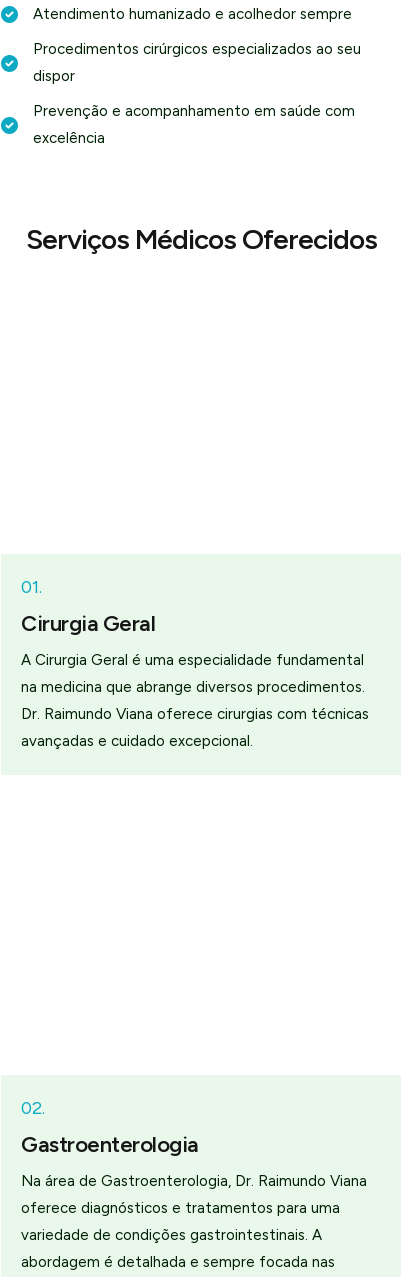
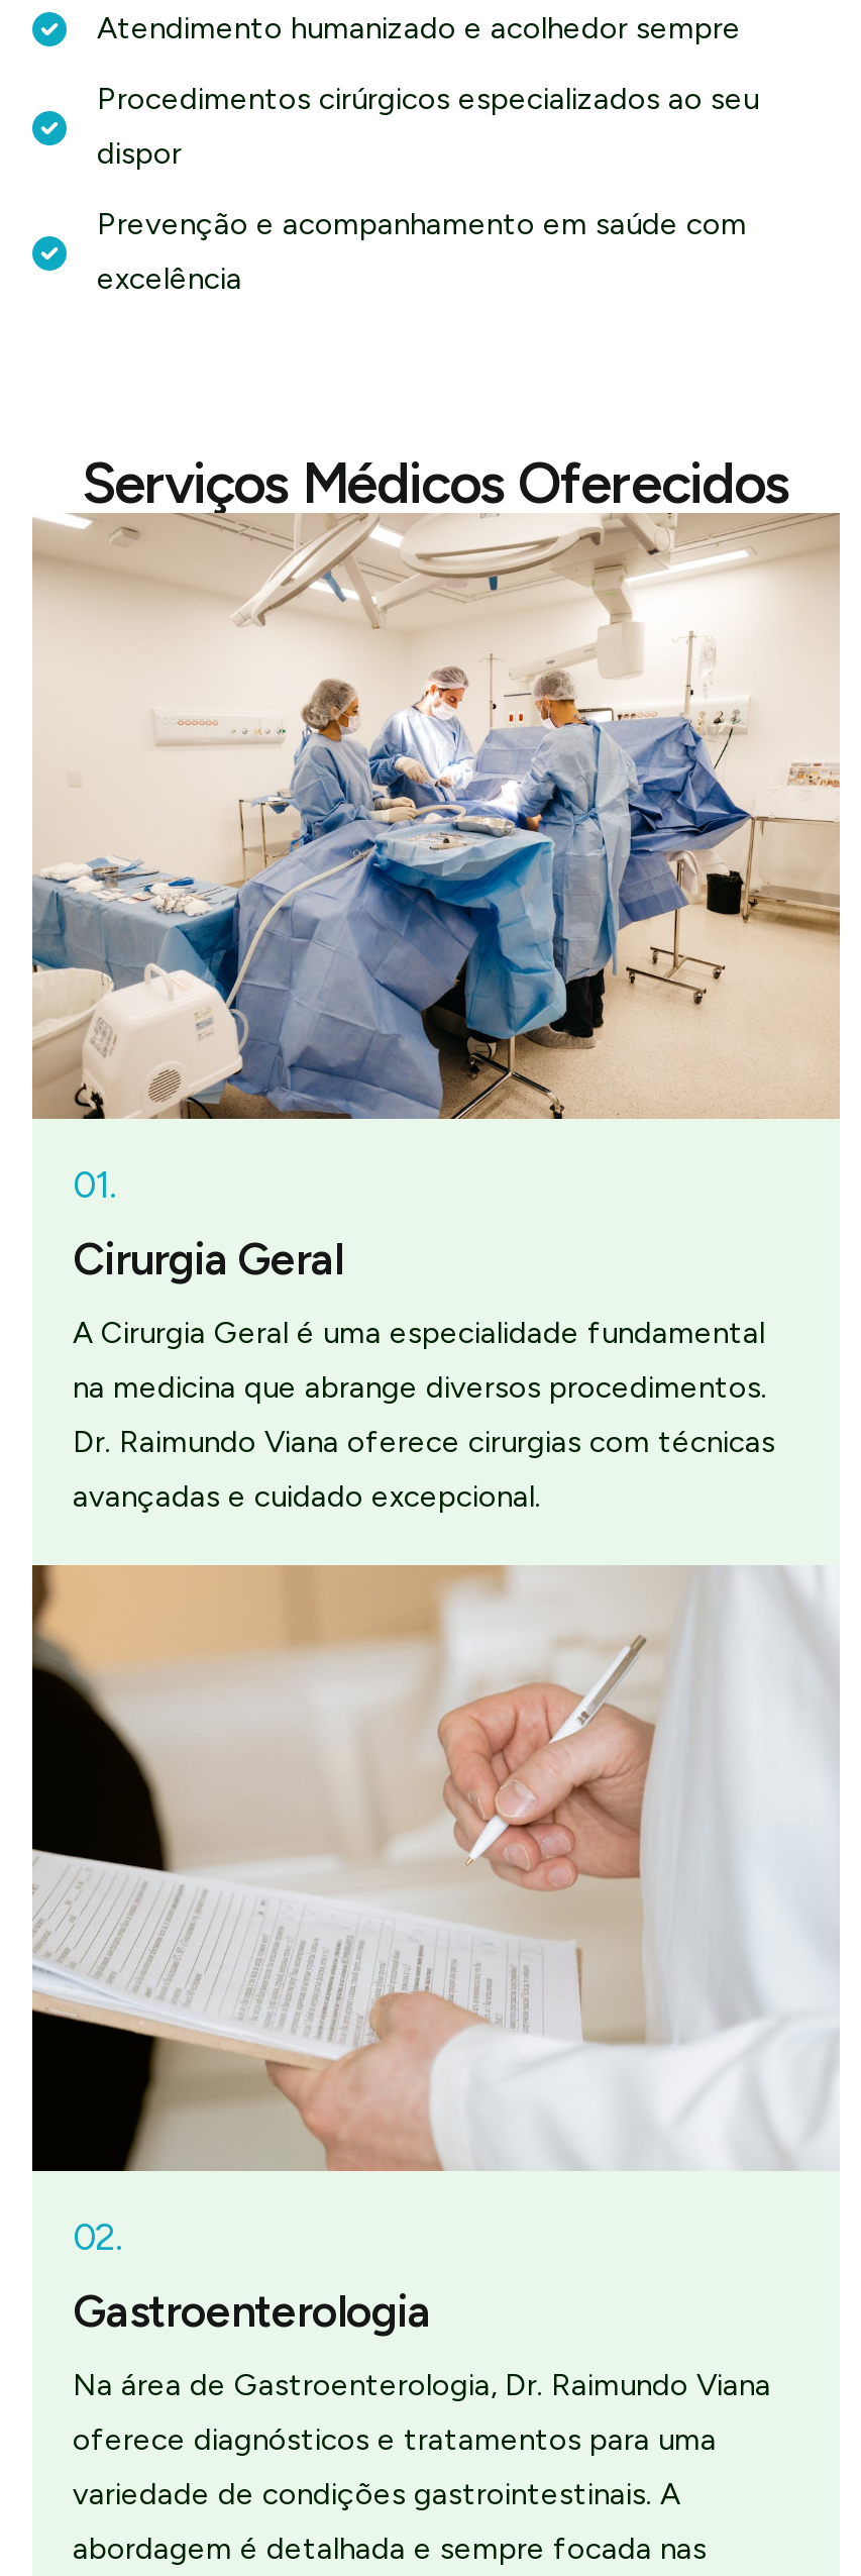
none -> [30,511,842,1121] [image]
none -> [30,1563,840,2173] [image]

